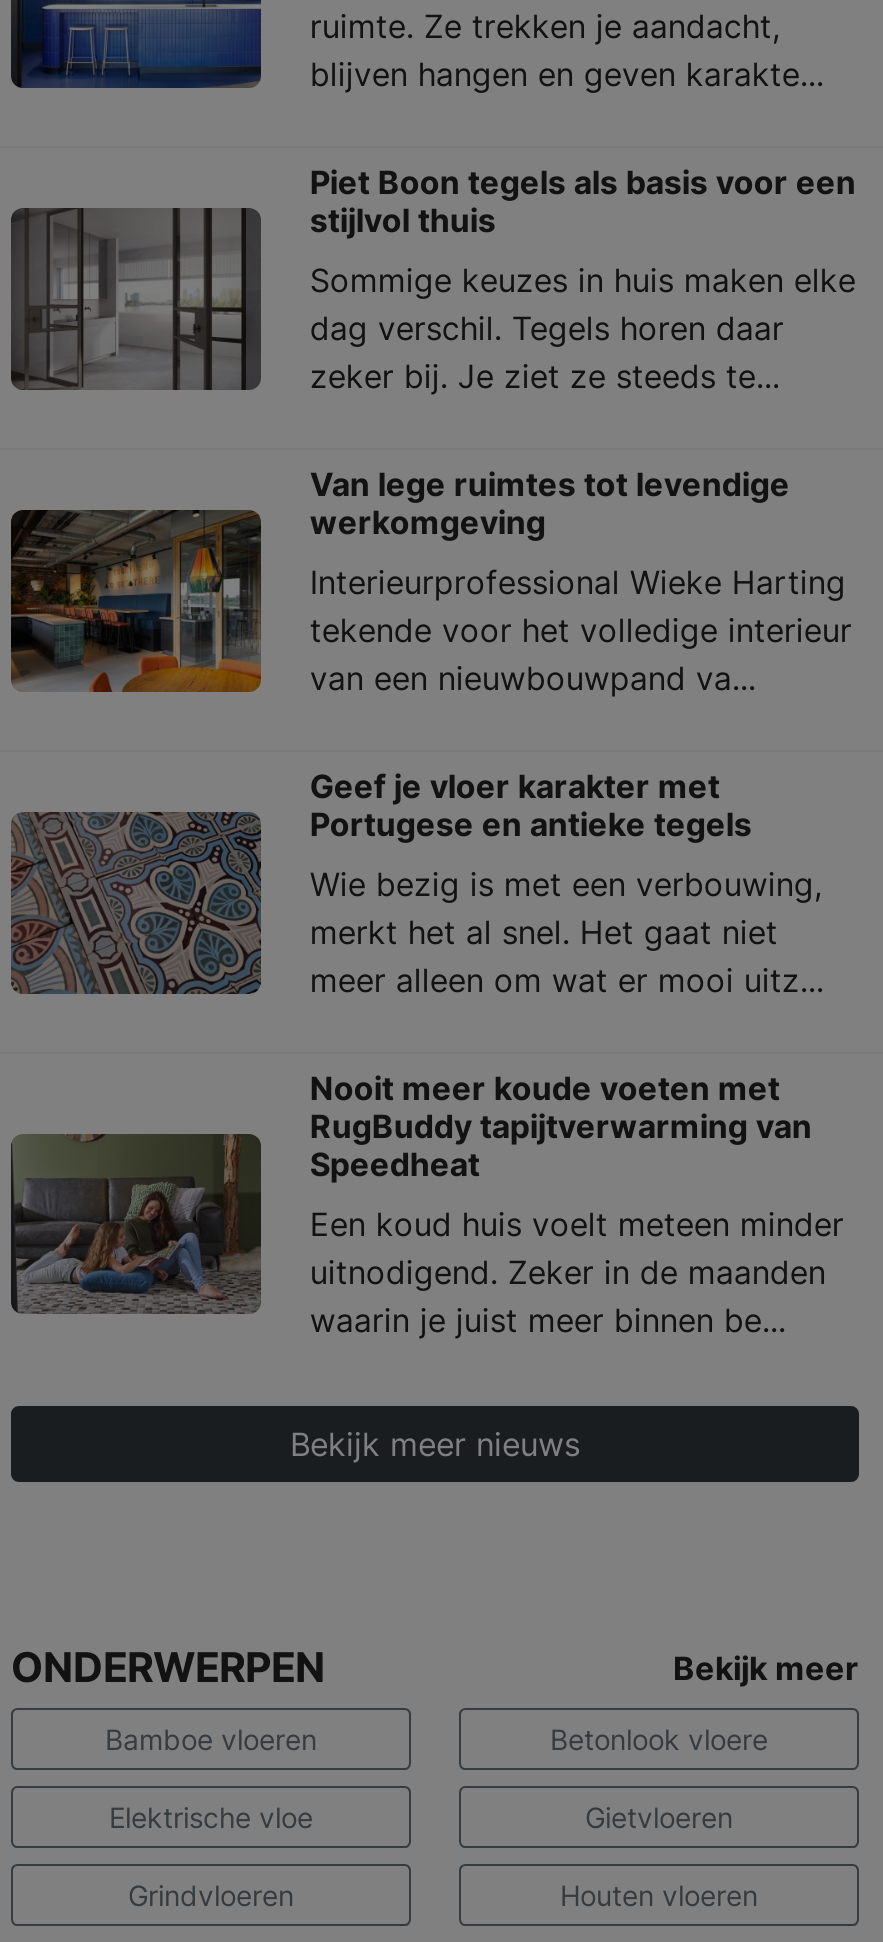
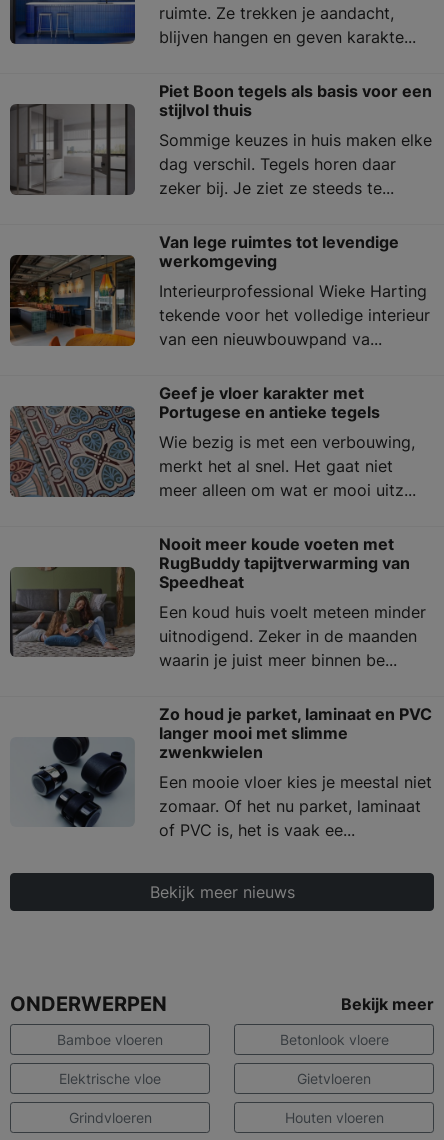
none -> [11,704,432,840] [image] | Zo houd je parket, laminaat en PVC | langer mooi met slimme | zwenkwielen | Een mooie vloer kies je meestal niet | zomaar. Of het nu parket, laminaat | of PVC is, het is vaak ee...

